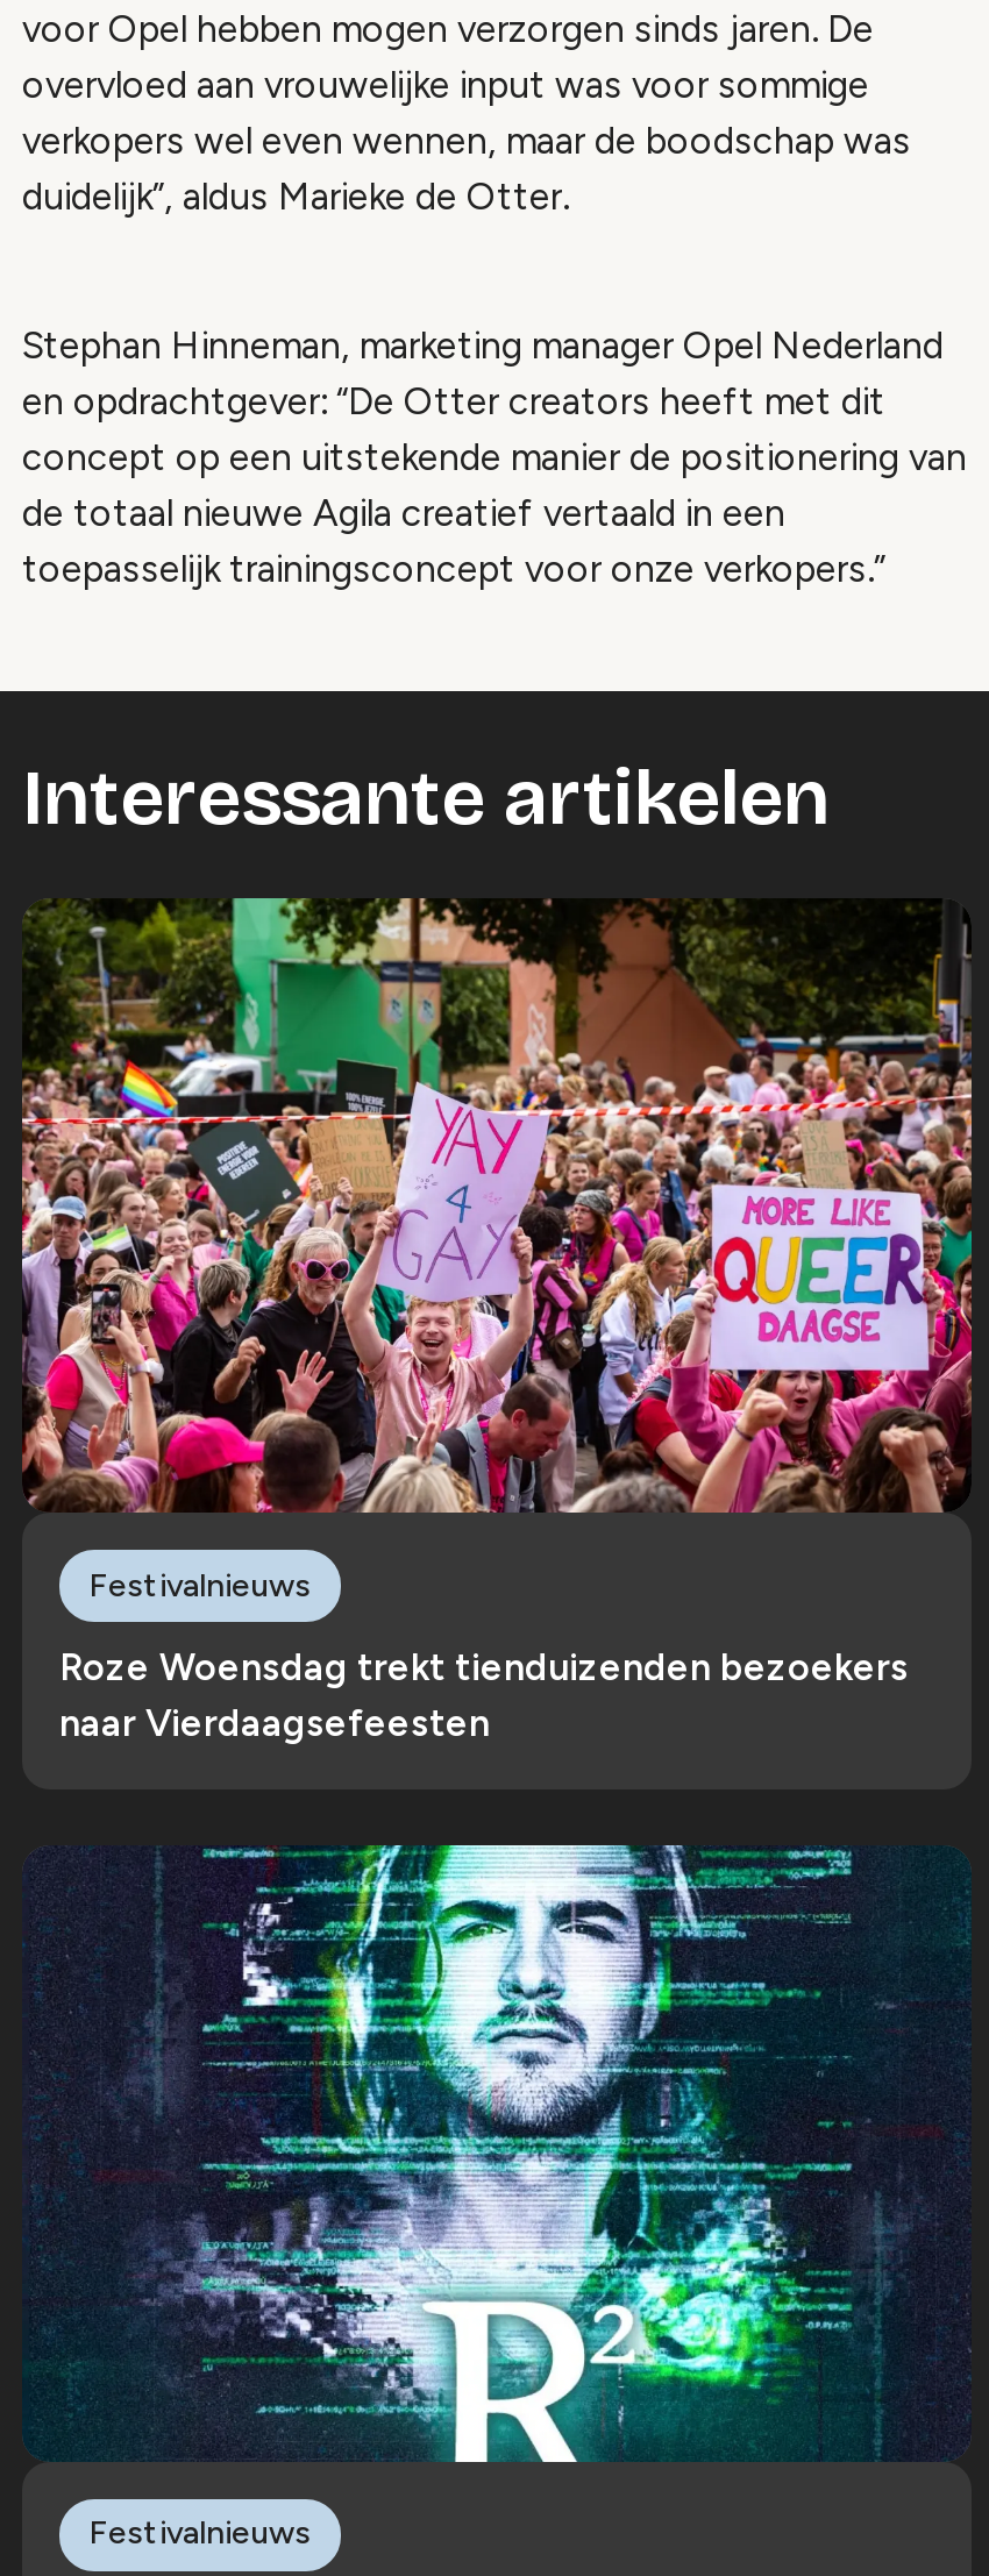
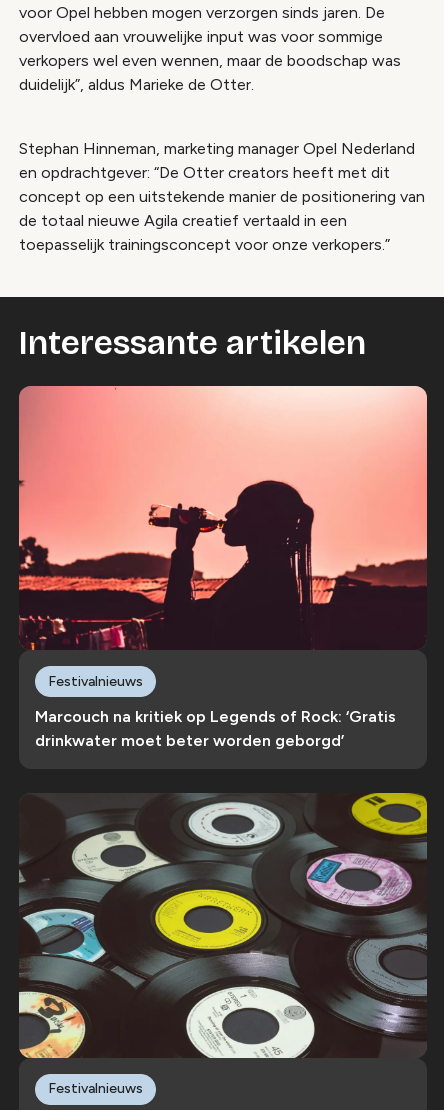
[20,896,974,1515] [image] -> [18,385,428,651] [image]
[59,1646,909,1746] Roze Woensdag trekt tienduizenden bezoekers | naar Vierdaagsefeesten -> [35,707,396,750] Marcouch na kritiek op Legends of Rock: ‘Gratis | drinkwater moet beter worden geborgd’
[22,1843,972,2464] [image] -> [18,792,428,1059] [image]

